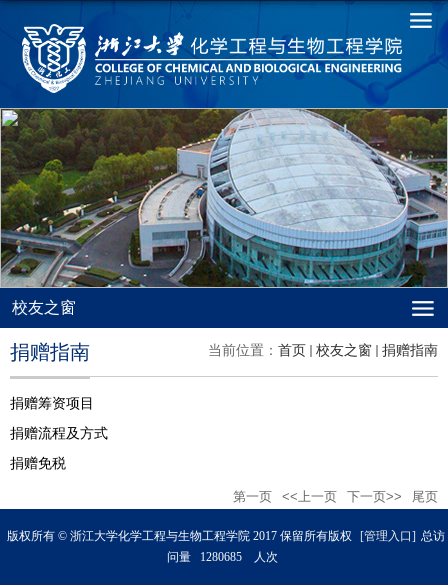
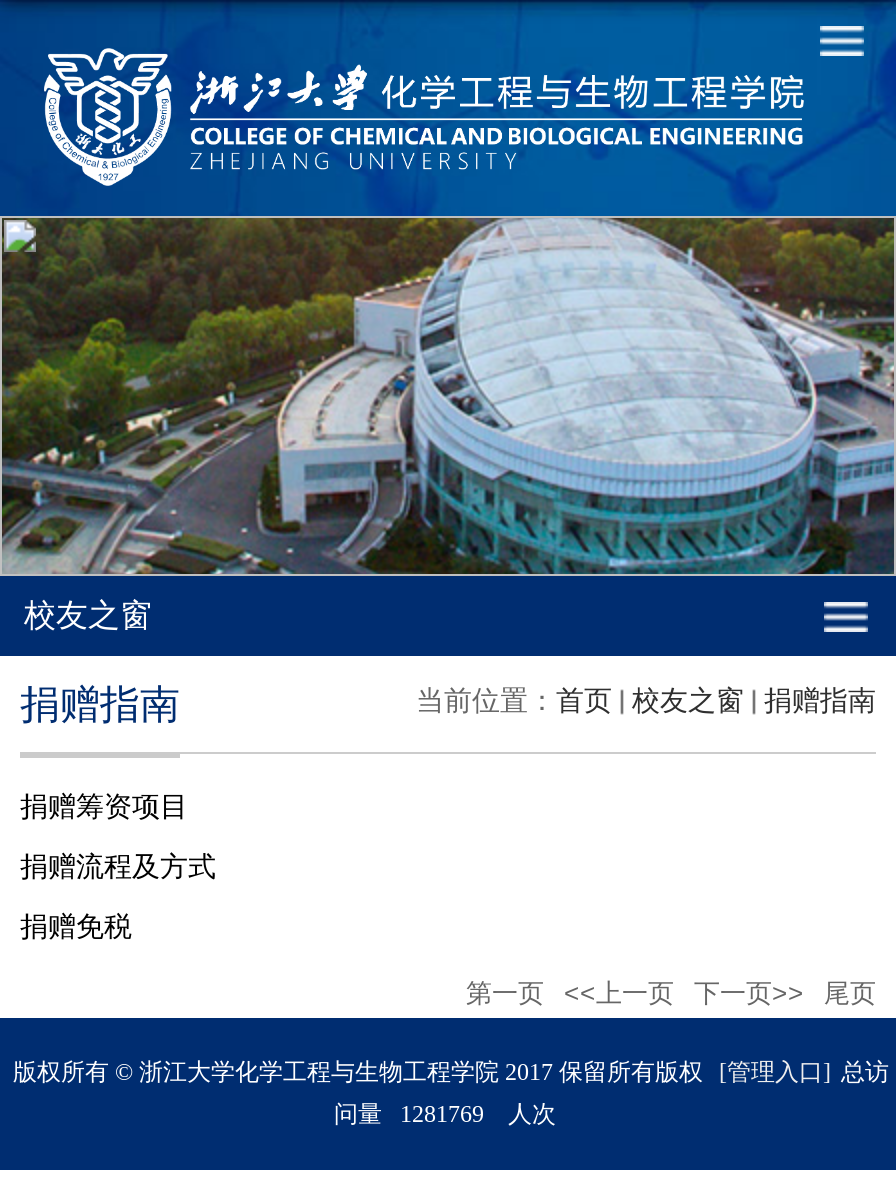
[167,550,278,564] 问量 1280685 人次 -> [334,1100,556,1128] 问量 1281769 人次

